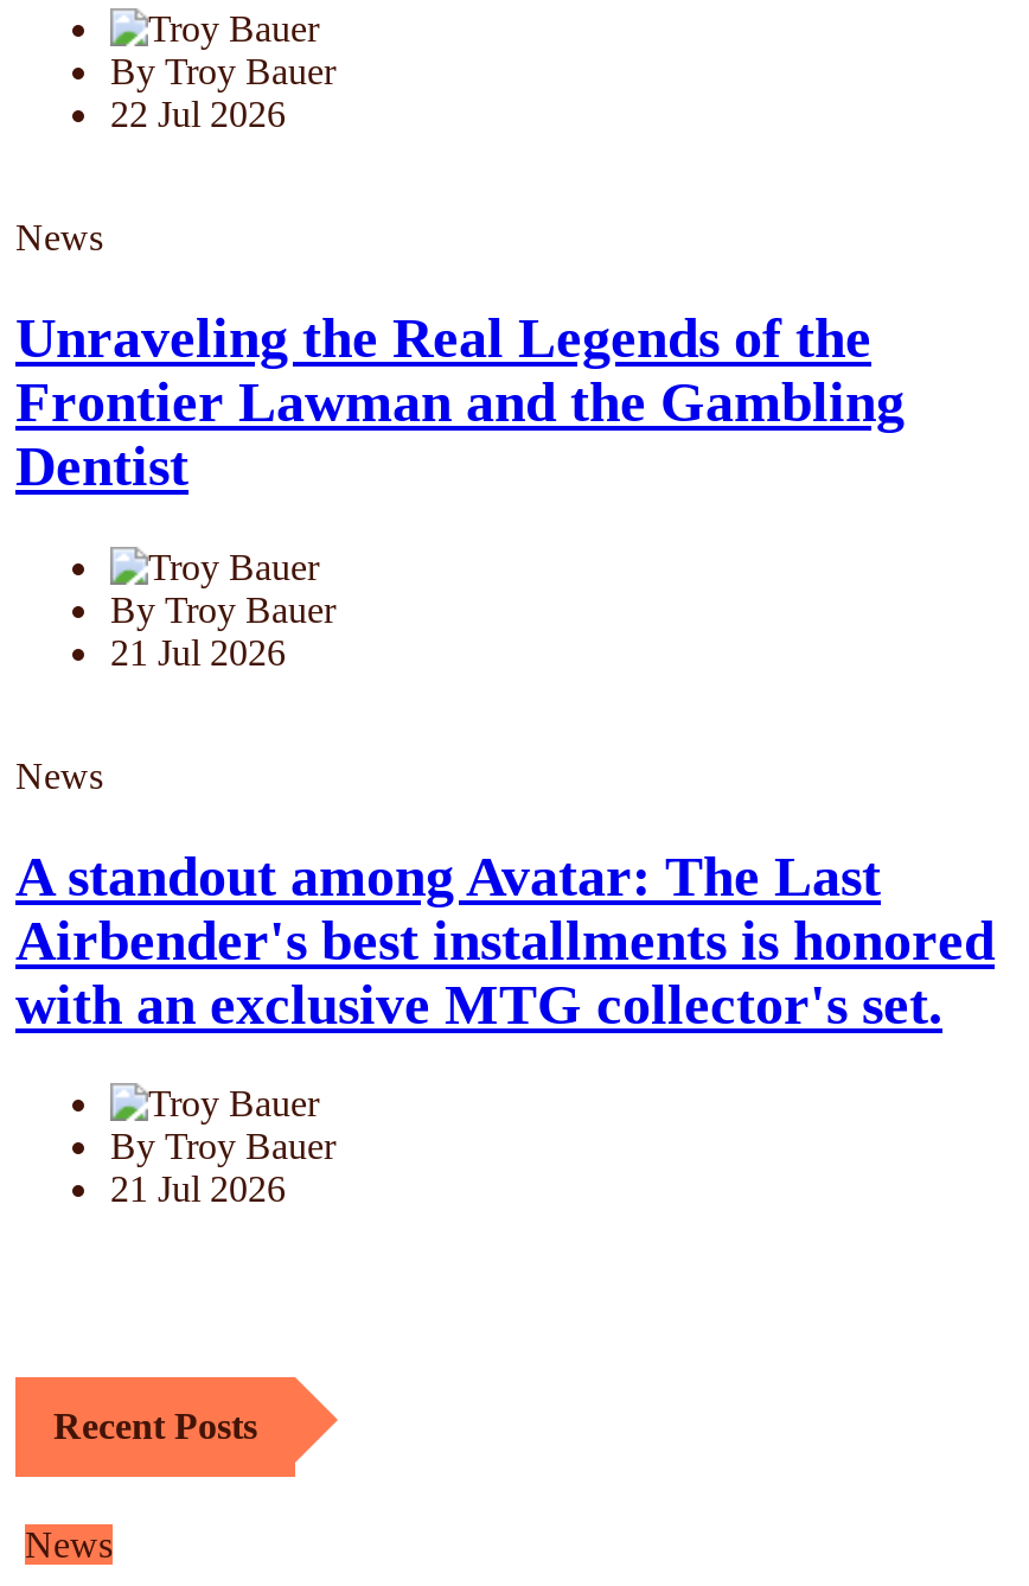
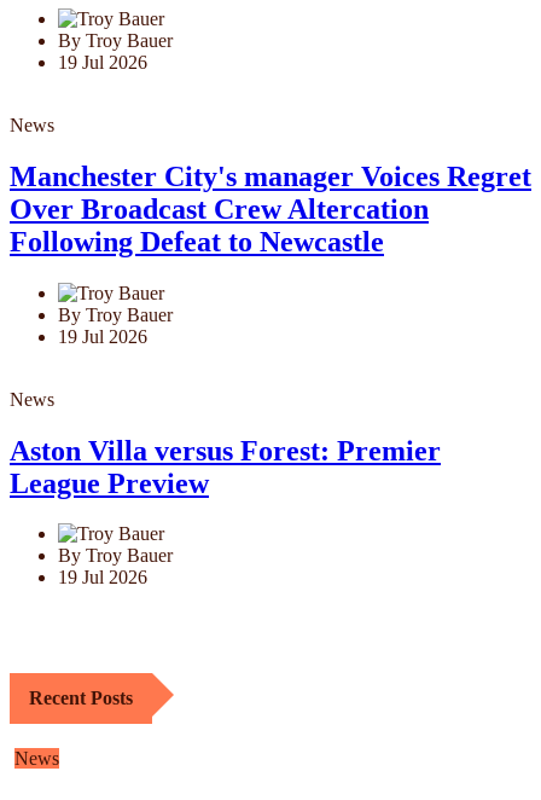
[110,93,286,134] 22 Jul 2026 -> [58,52,147,72] 19 Jul 2026
[15,307,905,497] Unraveling the Real Legends of the | Frontier Lawman and the Gambling | Dentist -> [10,160,531,257] Manchester City's manager Voices Regret | Over Broadcast Crew Altercation | Following Defeat to Newcastle
[110,632,286,672] 21 Jul 2026 -> [58,326,147,346] 19 Jul 2026
[15,845,995,1035] A standout among Avatar: The Last | Airbender's best installments is honored | with an exclusive MTG collector's set. -> [10,435,441,499] Aston Villa versus Forest: Premier | League Preview
[110,1170,286,1210] 21 Jul 2026 -> [58,567,147,588] 19 Jul 2026

